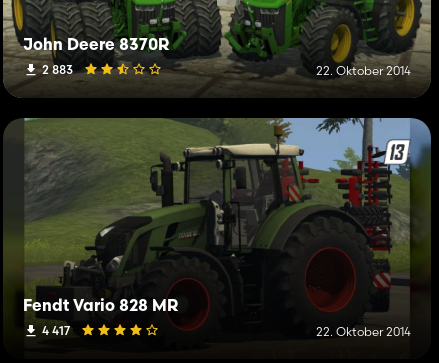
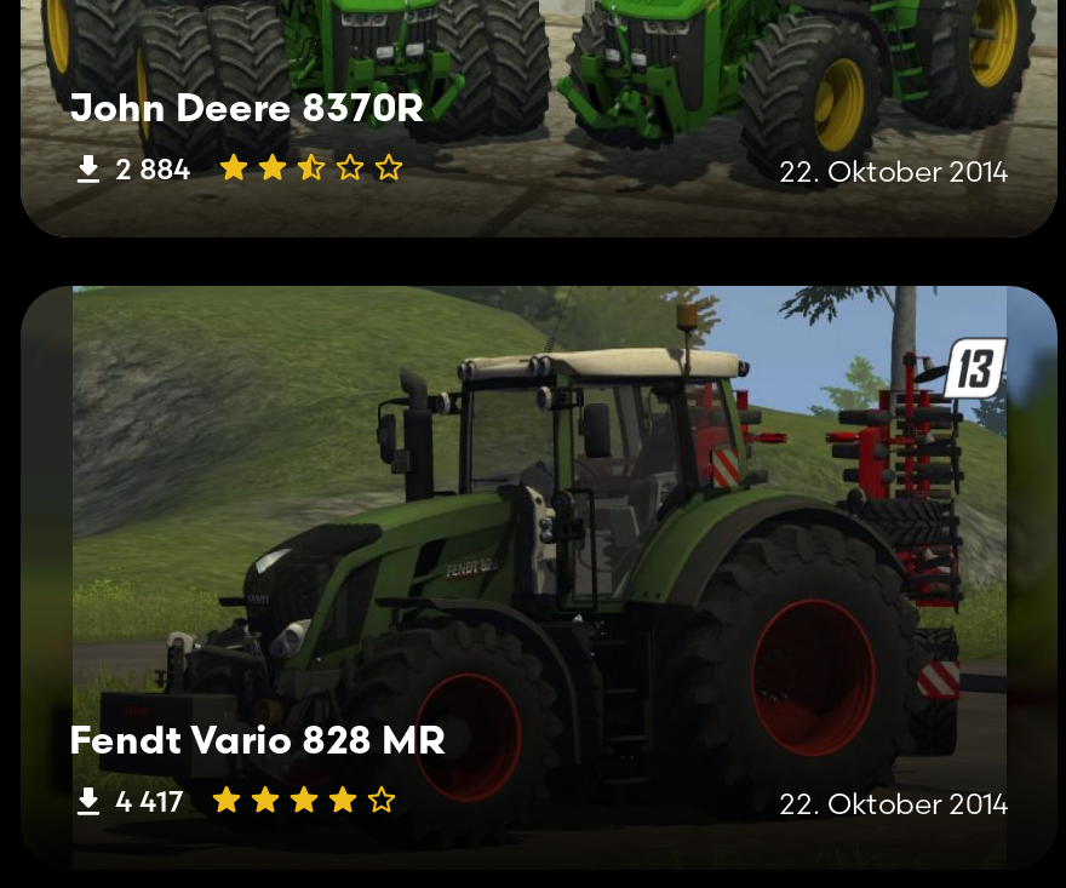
[42,62,73,77] 2 883 -> [115,150,190,186] 2 884

